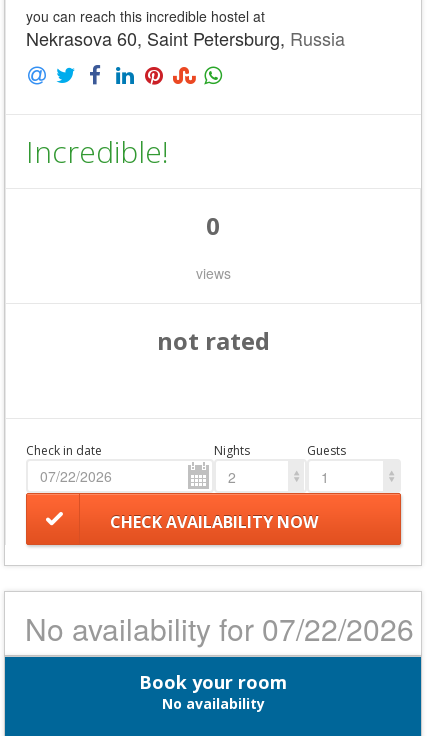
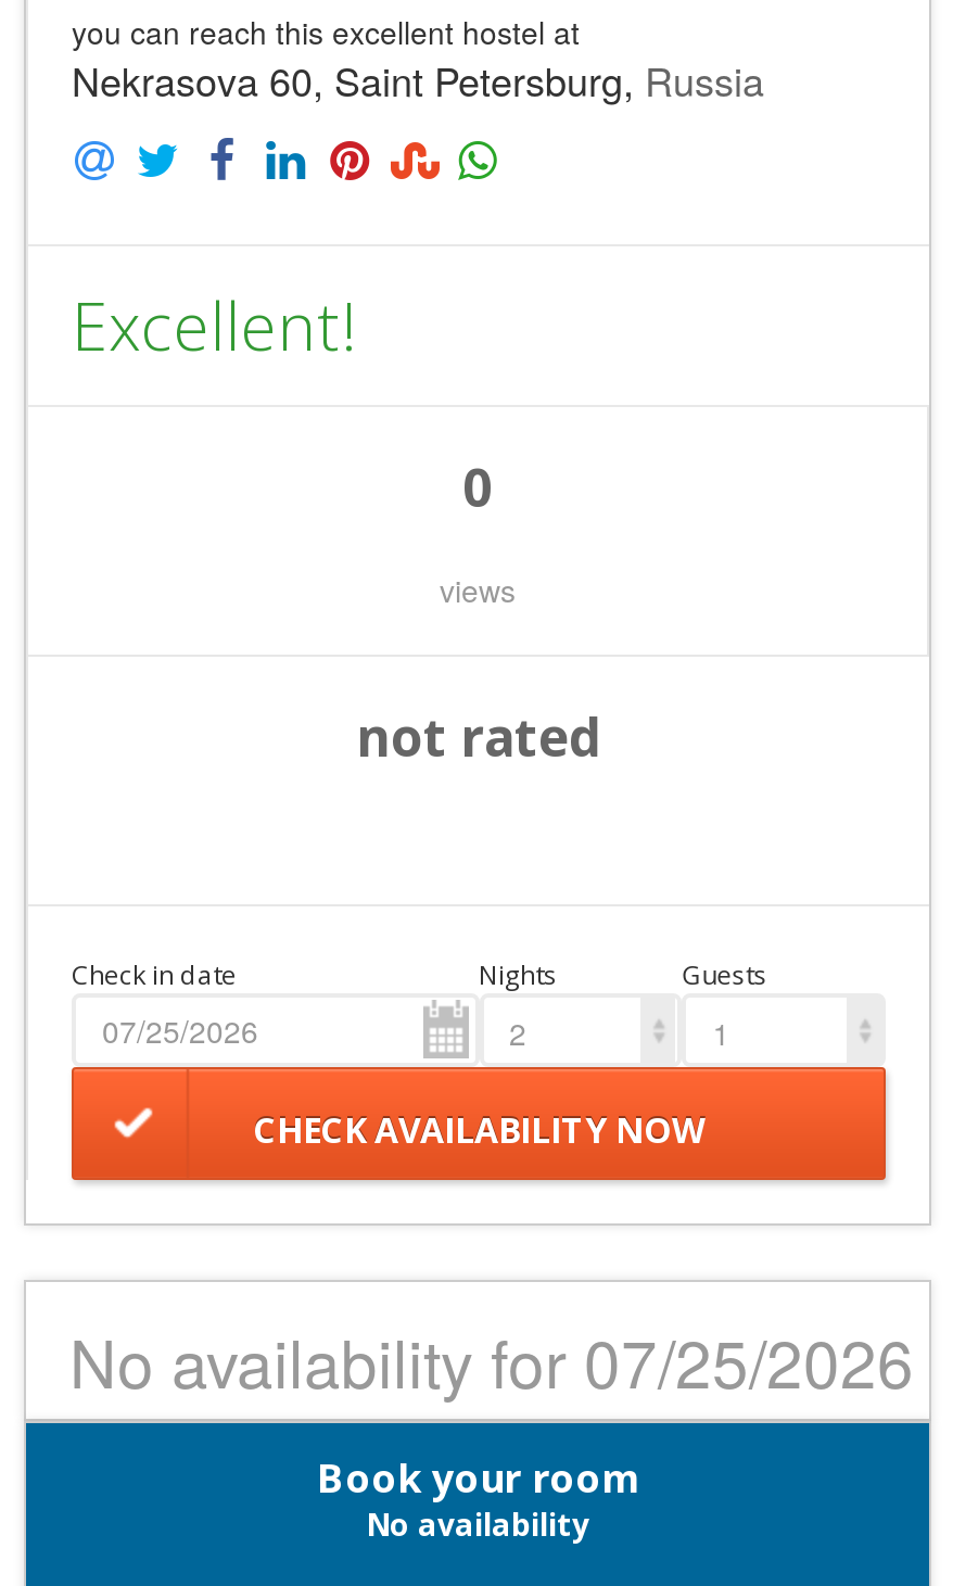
[26,6,265,26] you can reach this incredible hostel at -> [72,10,580,53] you can reach this excellent hostel at
[26,131,169,172] Incredible! -> [72,282,356,371] Excellent!
[25,607,414,650] No availability for 07/22/2026 -> [69,1315,914,1409] No availability for 07/25/2026

